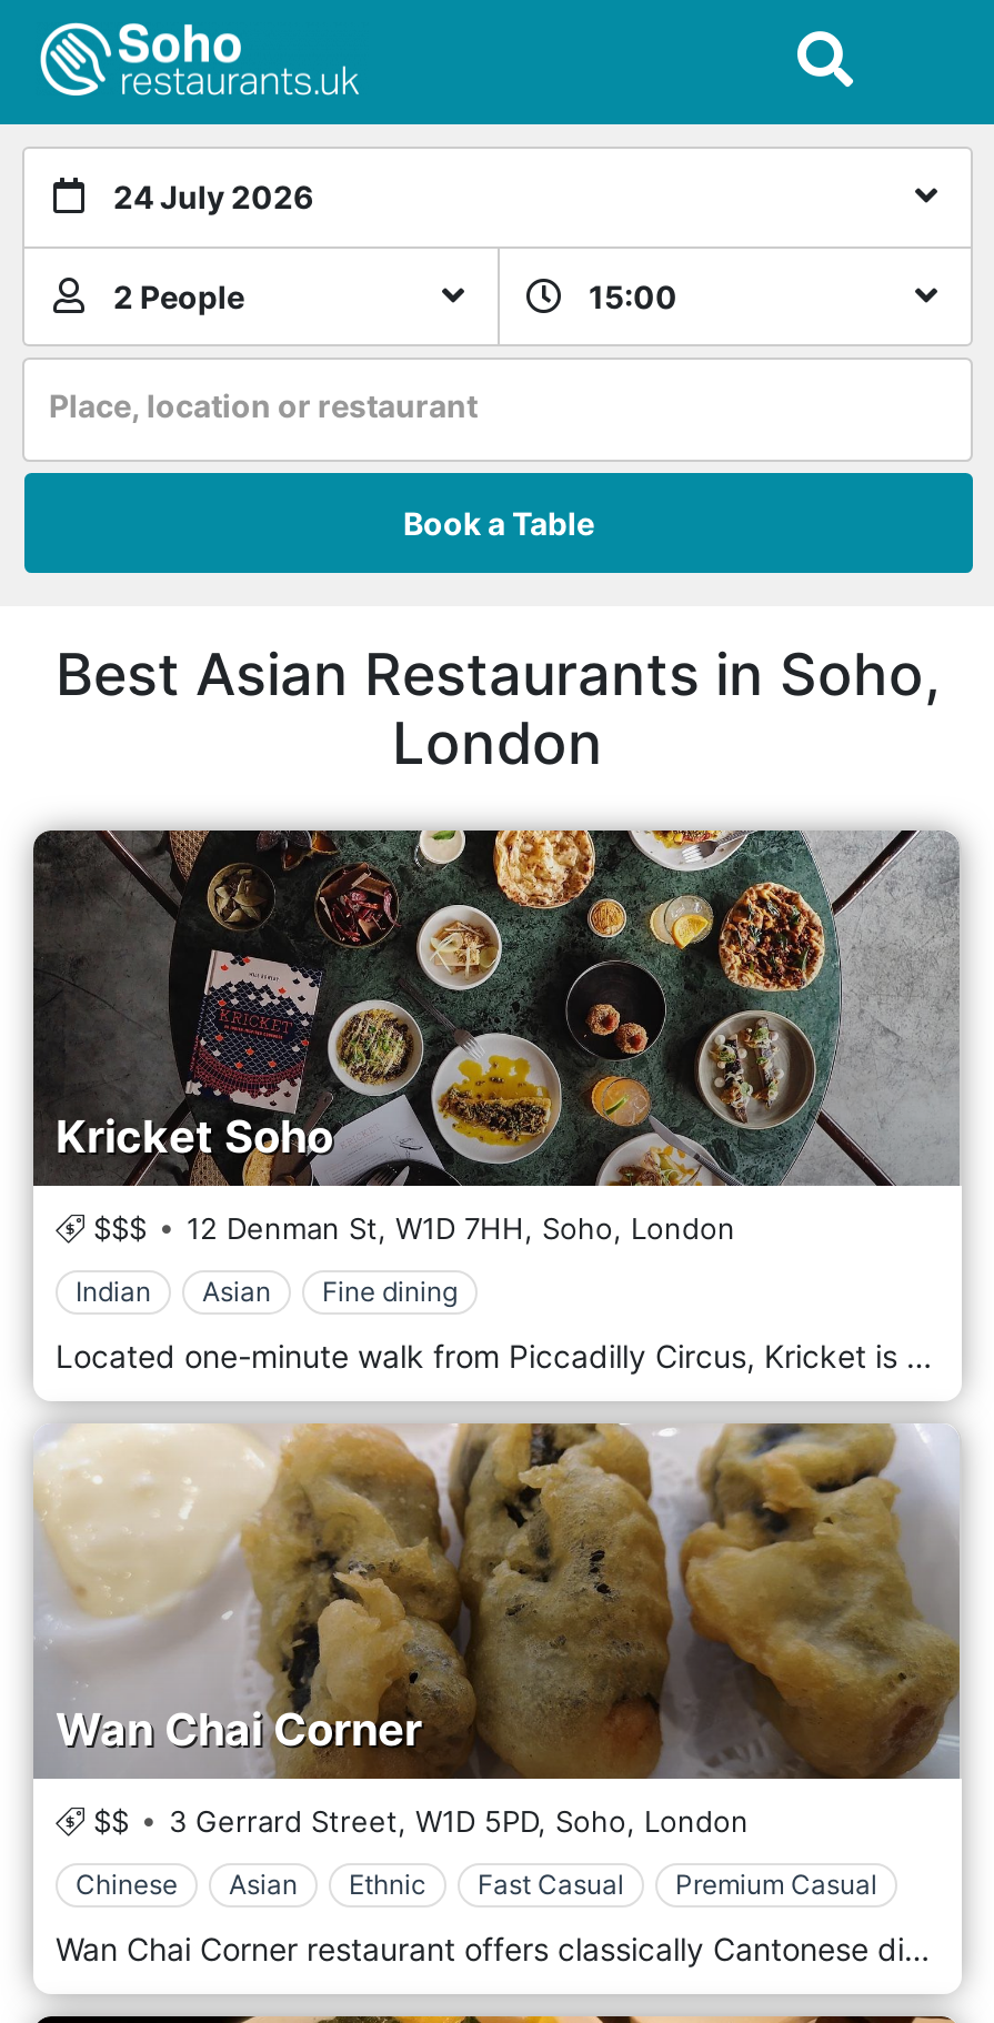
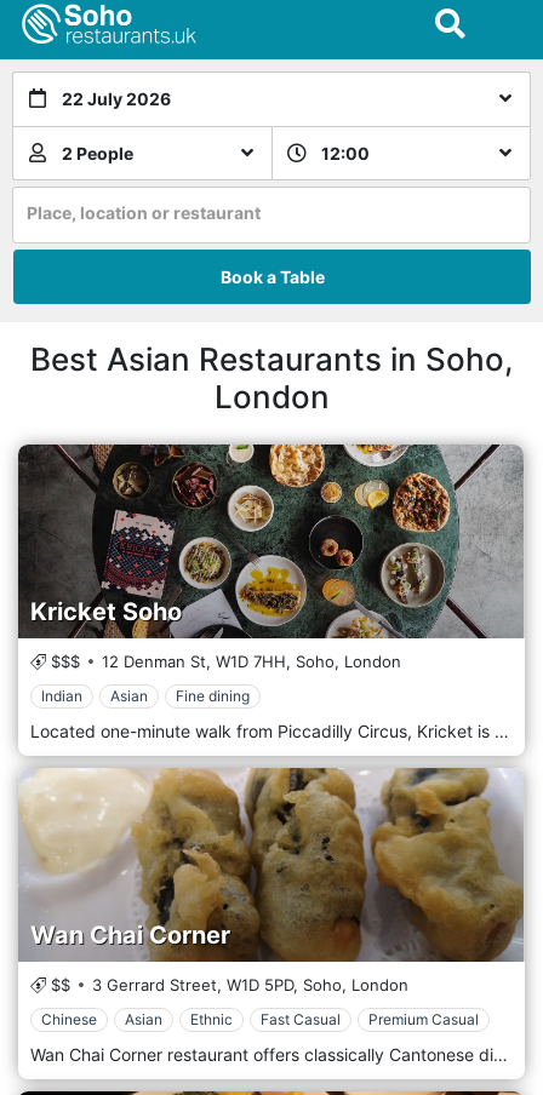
[113,178,313,216] 24 July 2026 -> [62,89,171,109] 22 July 2026
[589,277,677,315] 15:00 -> [321,143,370,163] 12:00

